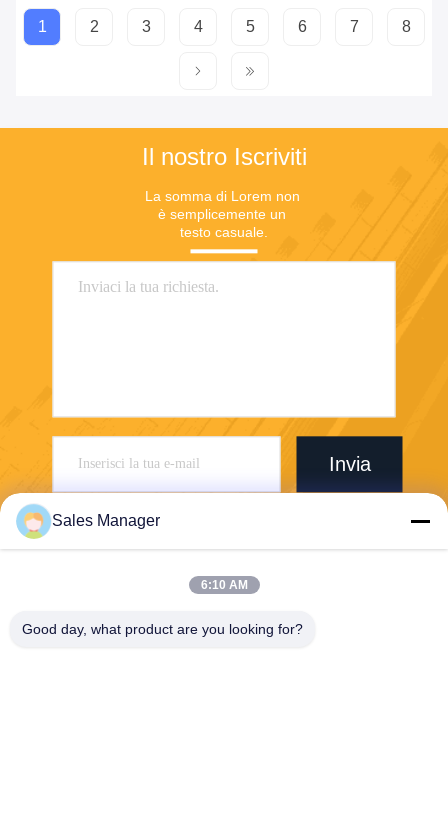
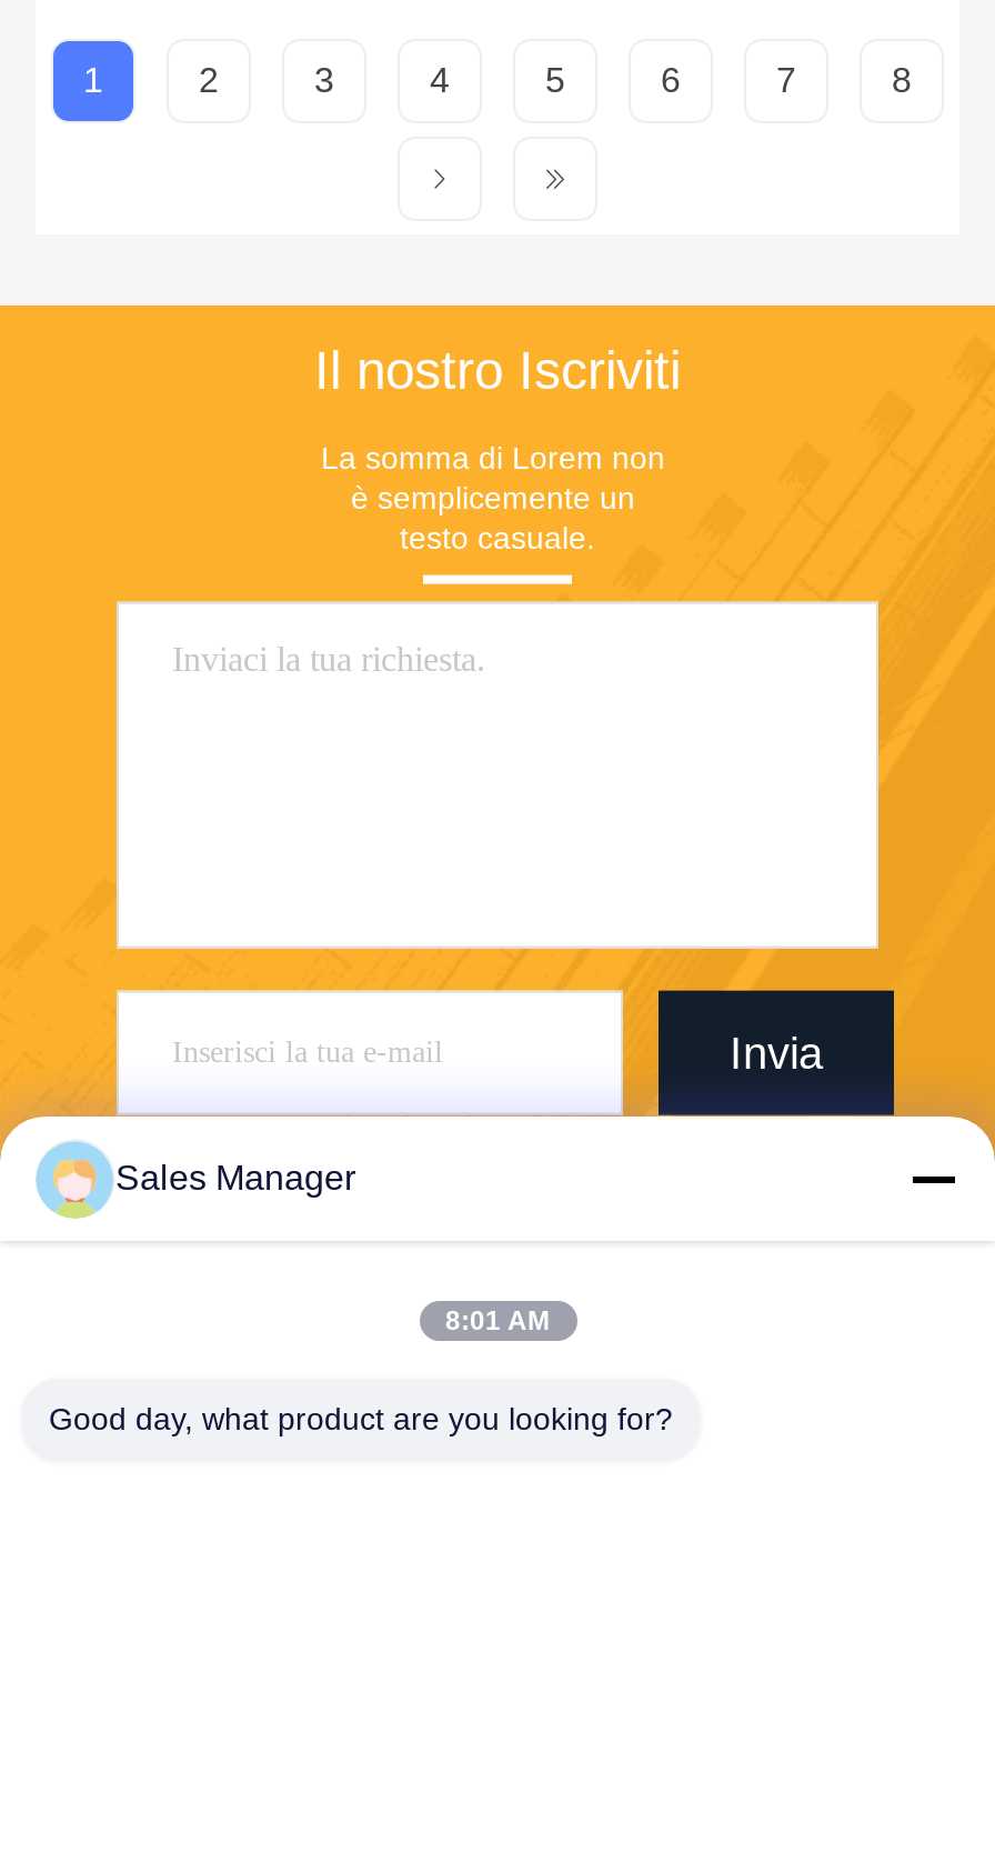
[200,578,247,592] 6:10 AM -> [445,1305,550,1337] 8:01 AM

